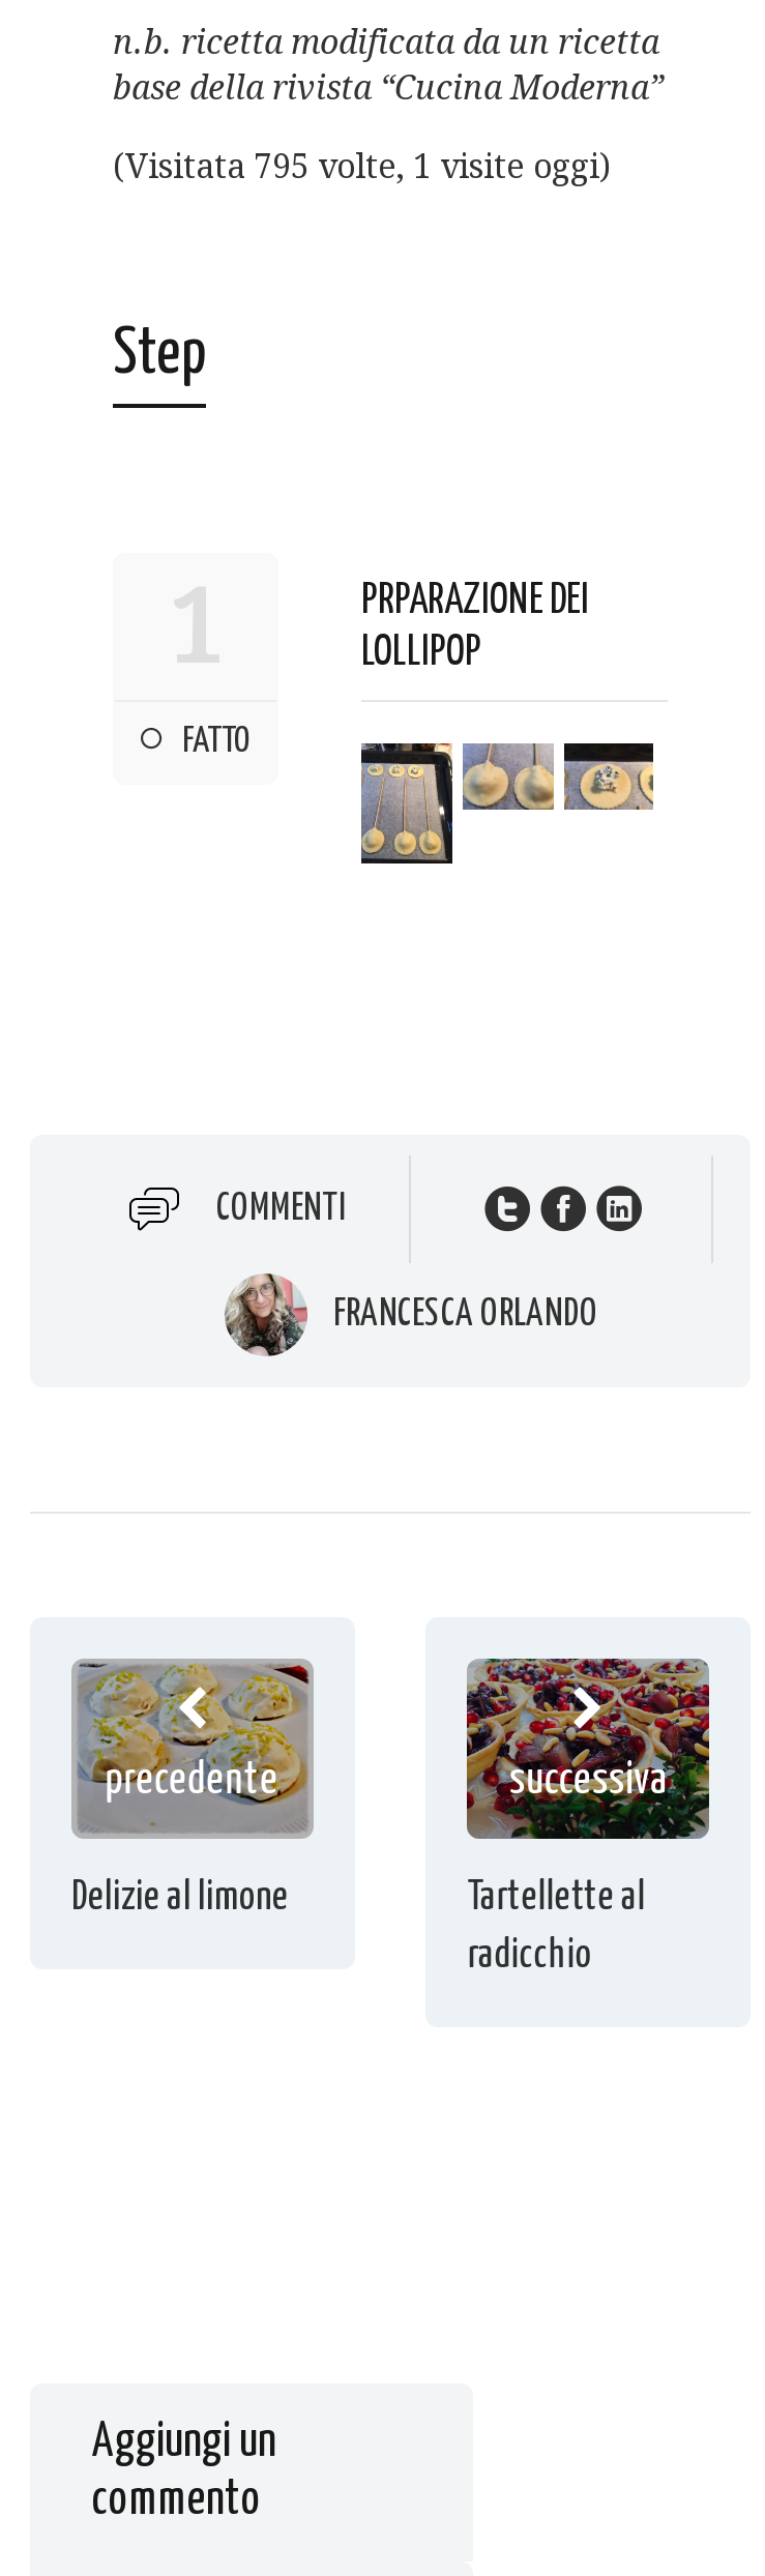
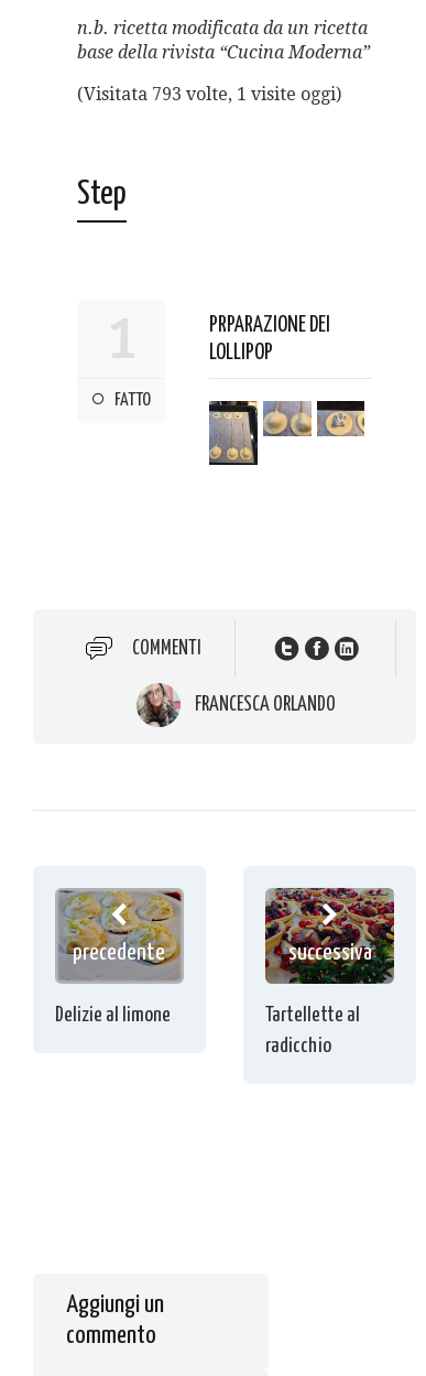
[113,146,610,185] (Visitata 795 volte, 1 visite oggi) -> [77,83,341,104] (Visitata 793 volte, 1 visite oggi)

